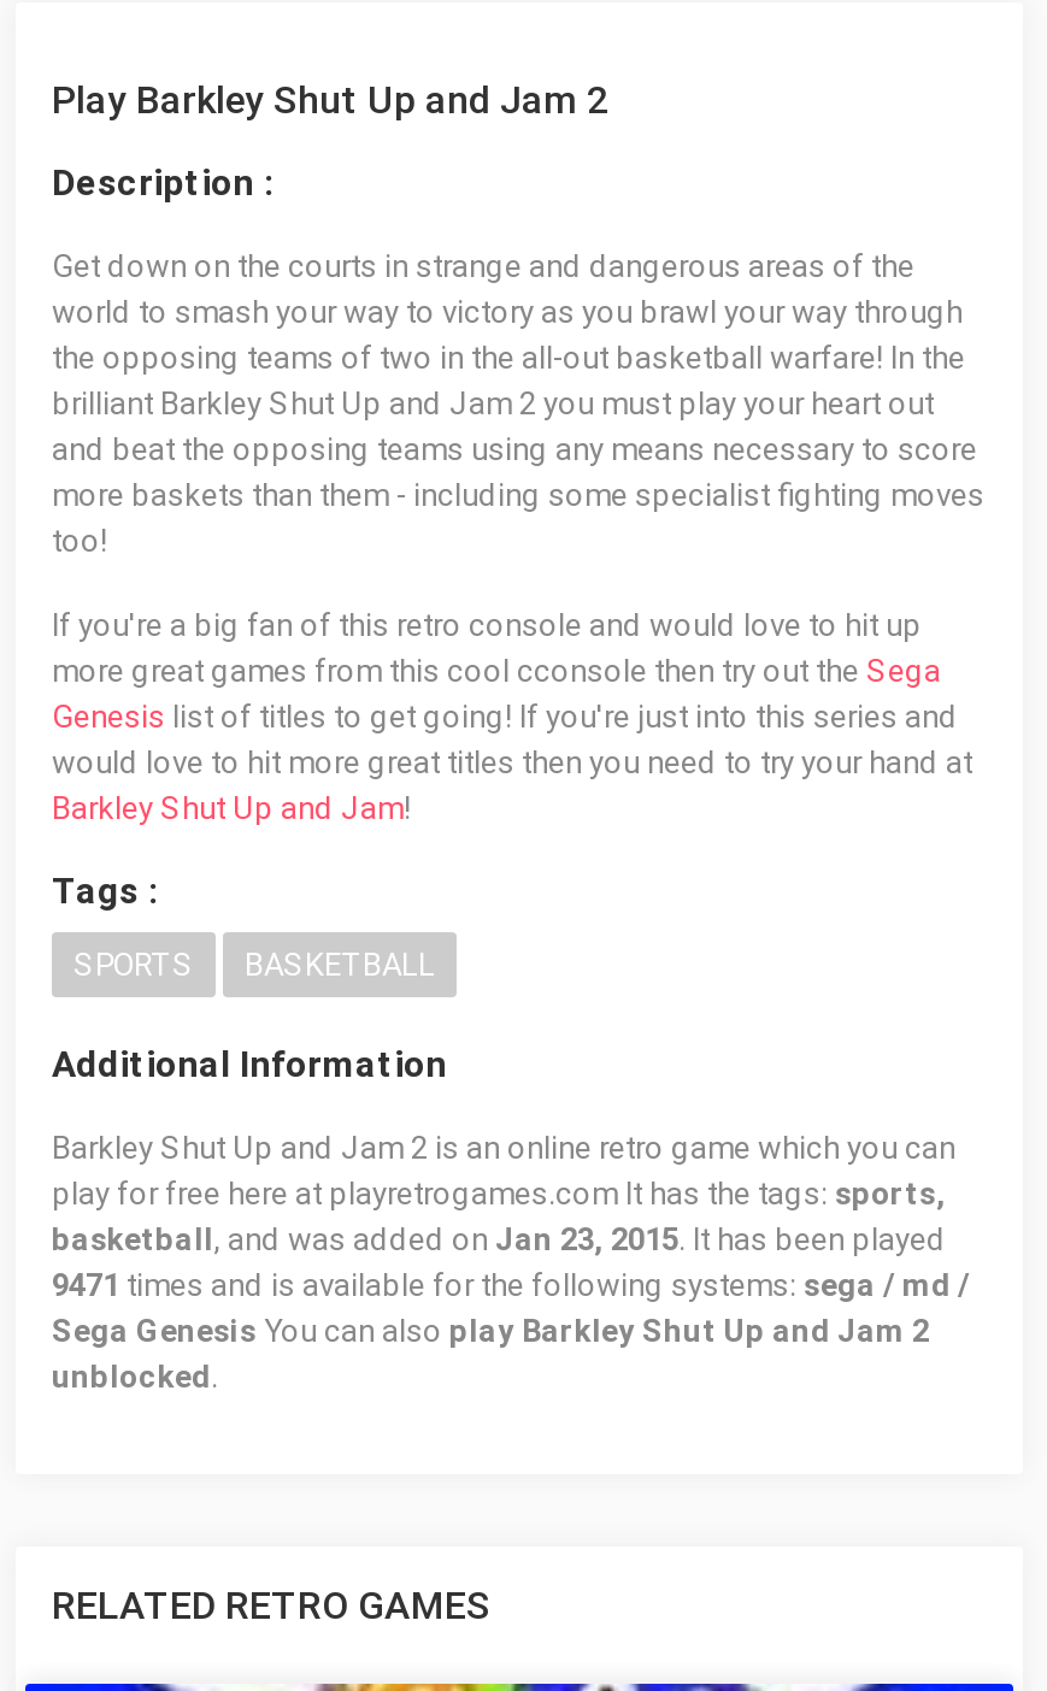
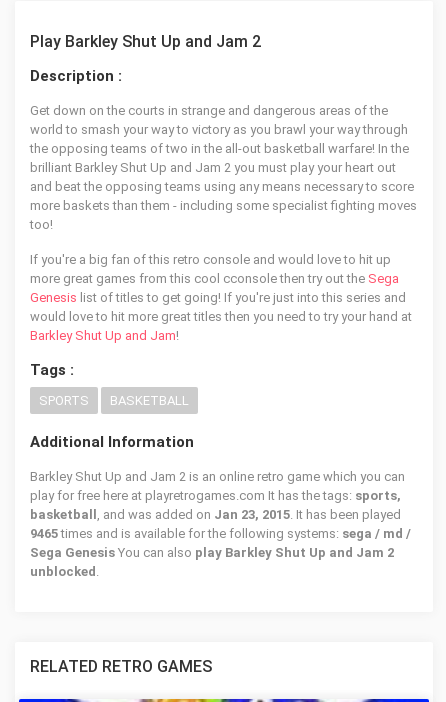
[52,1267,970,1303] 9471 times and is available for the following systems: sega / md / -> [30,526,411,541] 9465 times and is available for the following systems: sega / md /

